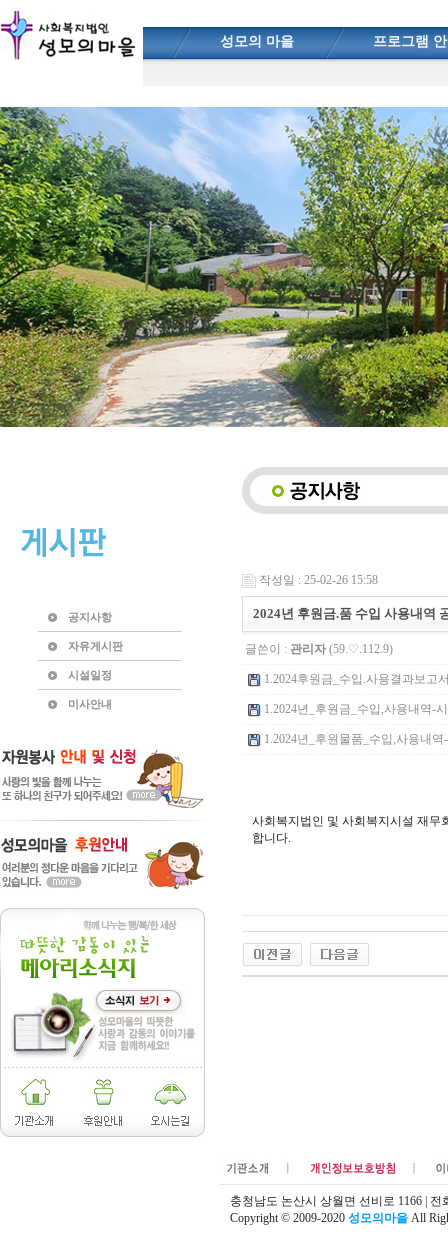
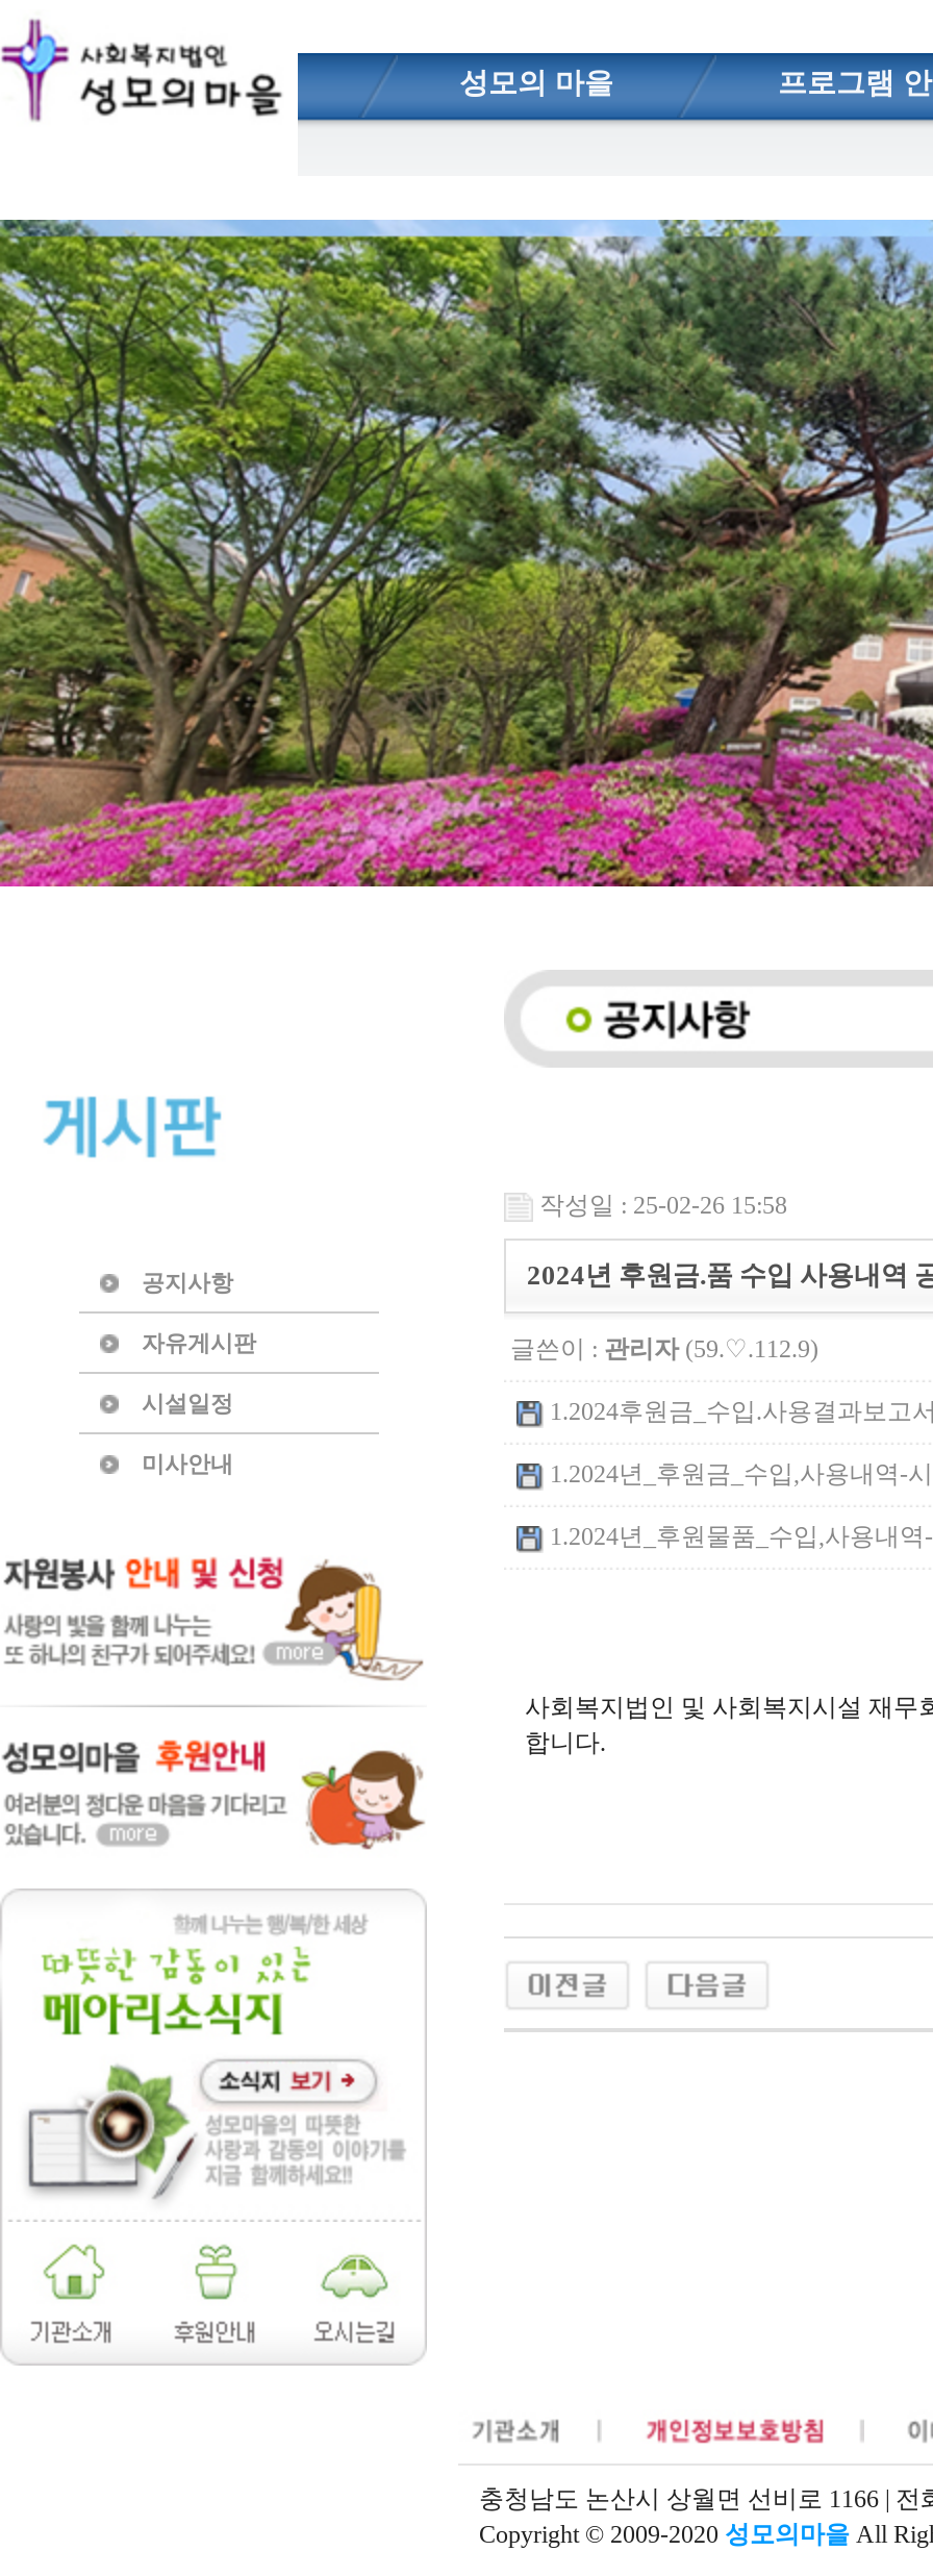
[3,115,445,428] [image] -> [6,234,927,889] [image]

